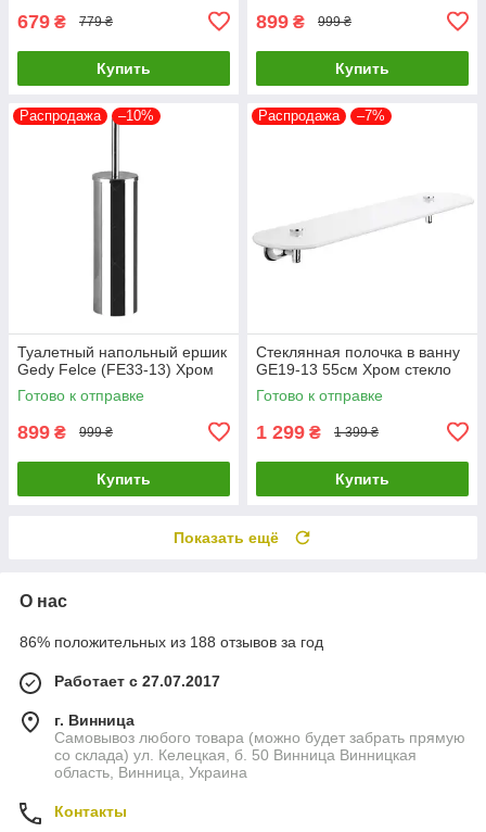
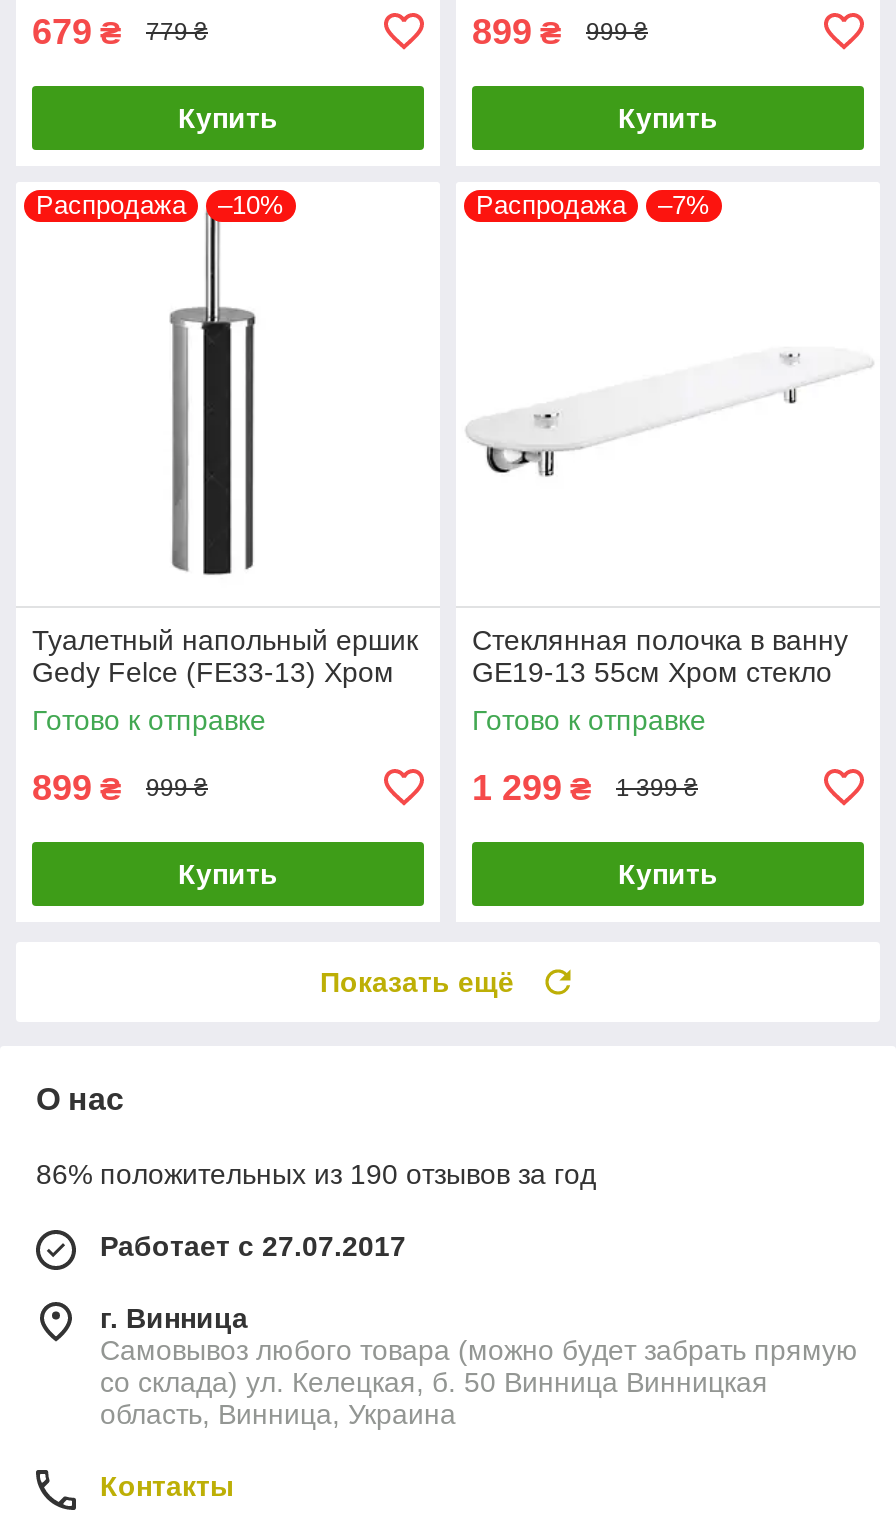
[20,633,323,650] 86% положительных из 188 отзывов за год -> [36,1158,596,1190] 86% положительных из 190 отзывов за год

